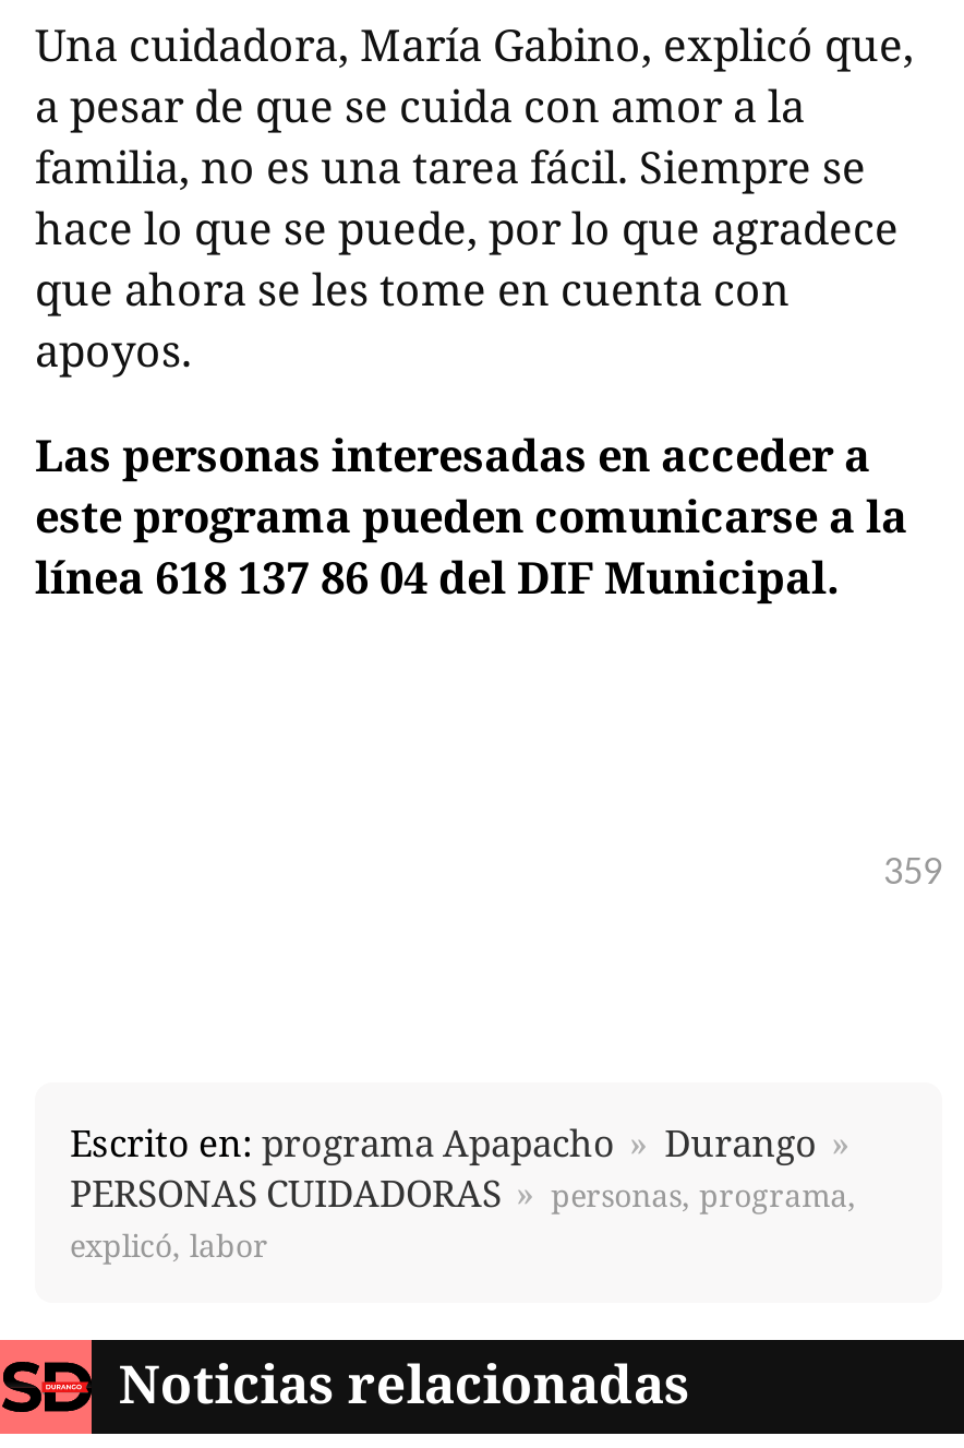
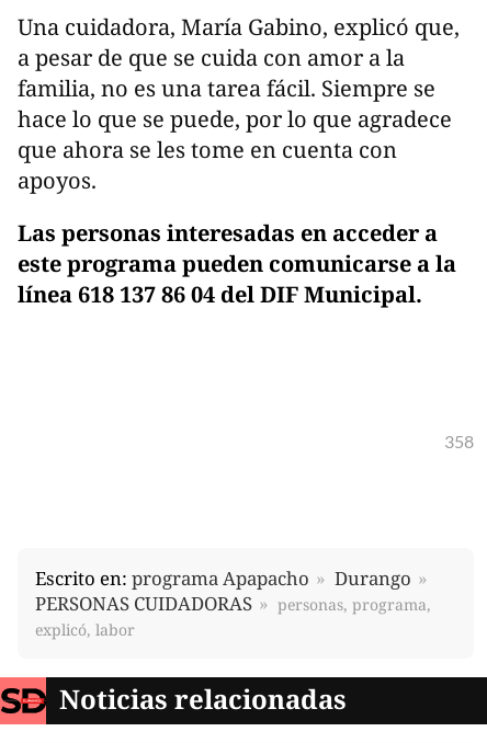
[883,849,942,891] 359 -> [444,431,474,452] 358

